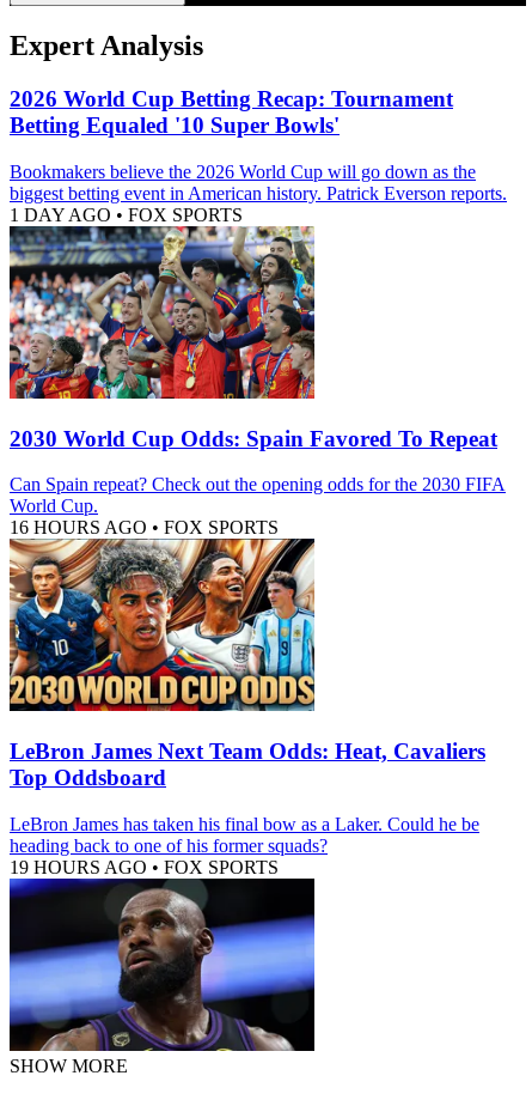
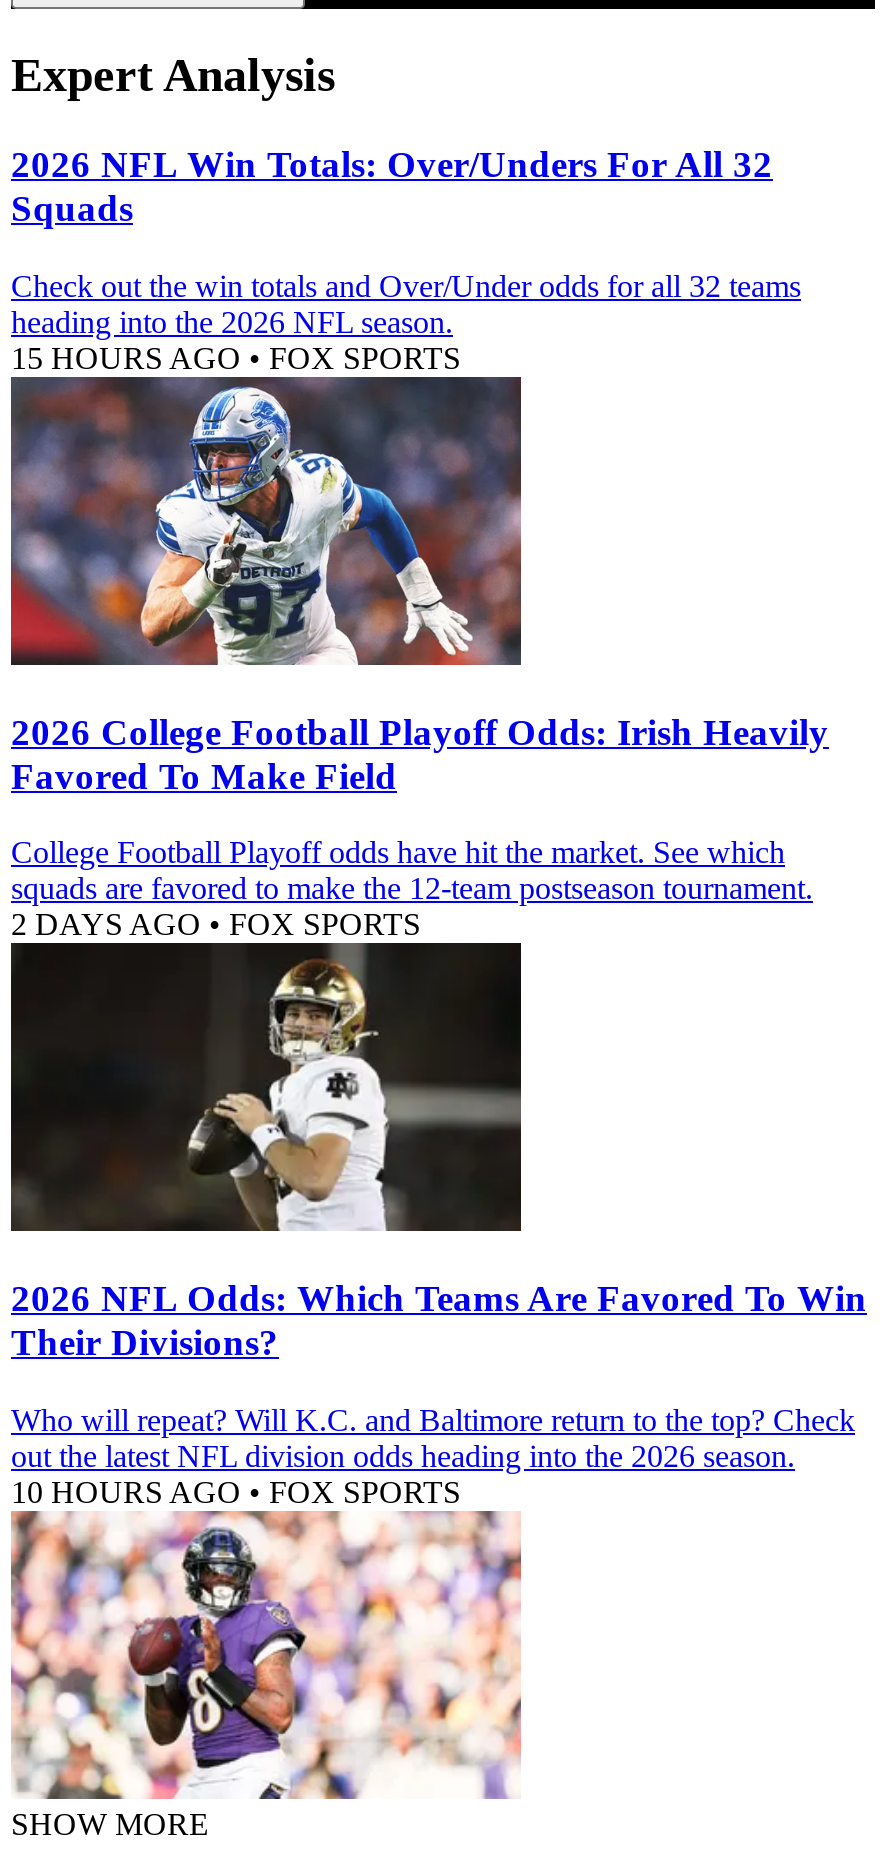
[10,86,453,138] 2026 World Cup Betting Recap: Tournament | Betting Equaled '10 Super Bowls' -> [11,143,773,229] 2026 NFL Win Totals: Over/Unders For All 32 | Squads
[10,161,507,225] Bookmakers believe the 2026 World Cup will go down as the | biggest betting event in American history. Patrick Everson reports. | 1 DAY AGO • FOX SPORTS -> [11,269,801,375] Check out the win totals and Over/Under odds for all 32 teams | heading into the 2026 NFL season. | 15 HOURS AGO • FOX SPORTS
[8,226,497,451] [image] | 2030 World Cup Odds: Spain Favored To Repeat -> [9,397,829,796] [image] | 2026 College Football Playoff Odds: Irish Heavily | Favored To Make Field
[10,474,506,538] Can Spain repeat? Check out the opening odds for the 2030 FIFA | World Cup. | 16 HOURS AGO • FOX SPORTS -> [11,836,813,942] College Football Playoff odds have hit the market. See which | squads are favored to make the 12-team postseason tournament. | 2 DAYS AGO • FOX SPORTS
[8,552,485,790] [image] | LeBron James Next Team Odds: Heat, Cavaliers | Top Oddsboard -> [9,945,867,1363] [image] | 2026 NFL Odds: Which Teams Are Favored To Win | Their Divisions?
[10,814,479,877] LeBron James has taken his final bow as a Laker. Could he be | heading back to one of his former squads? | 19 HOURS AGO • FOX SPORTS -> [11,1403,855,1509] Who will repeat? Will K.C. and Baltimore return to the top? Check | out the latest NFL division odds heading into the 2026 season. | 10 HOURS AGO • FOX SPORTS
[8,891,316,1052] [image] -> [9,1511,523,1801] [image]

